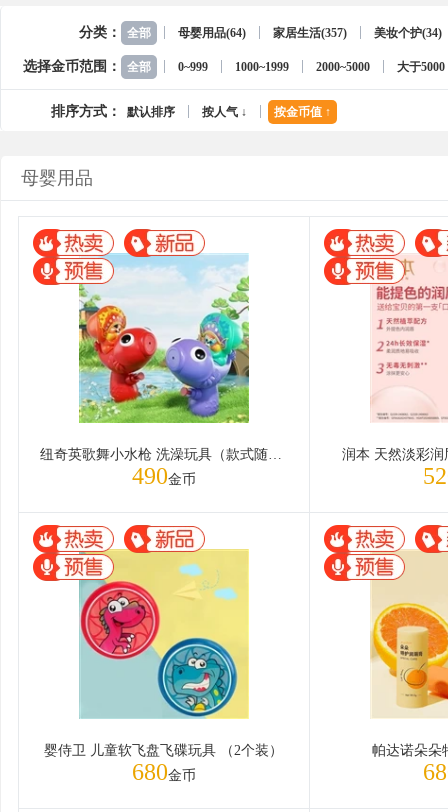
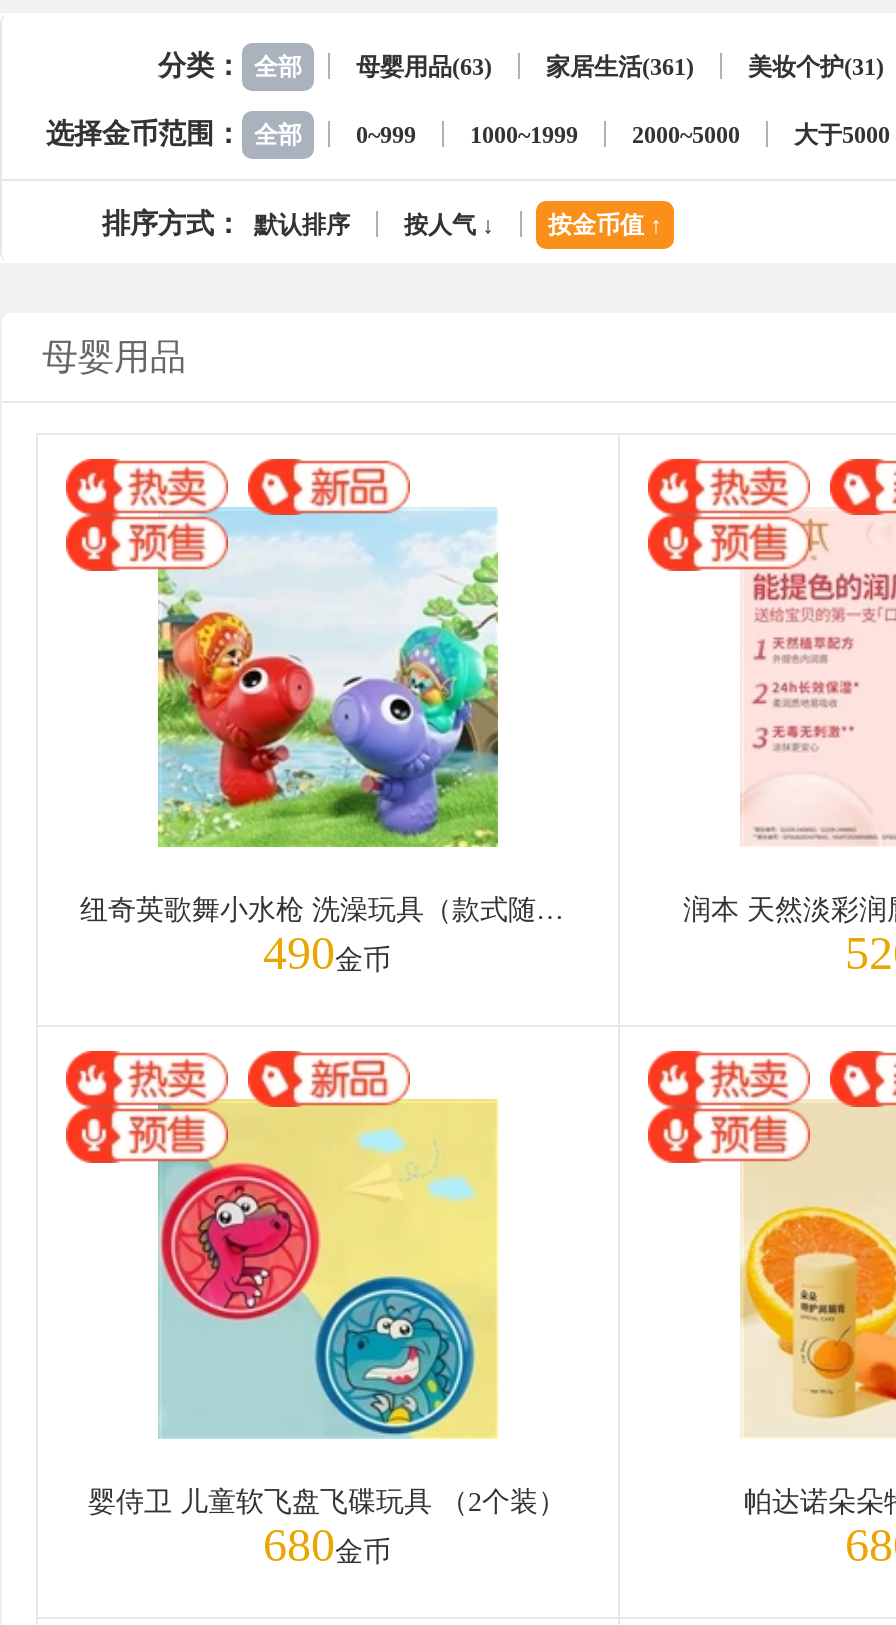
[178,26,246,40] 母婴用品(64) -> [356,53,492,81] 母婴用品(63)
[273,26,347,40] 家居生活(357) -> [546,53,694,81] 家居生活(361)
[374,26,442,40] 美妆个护(34) -> [748,53,884,81] 美妆个护(31)

